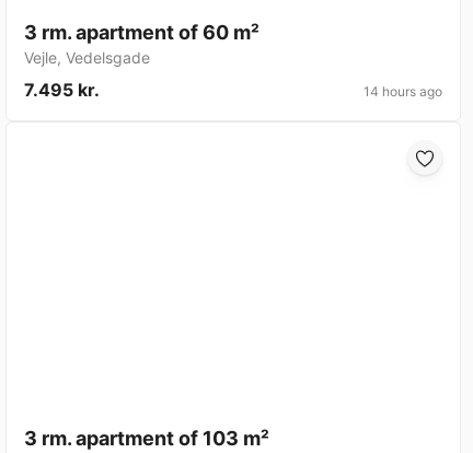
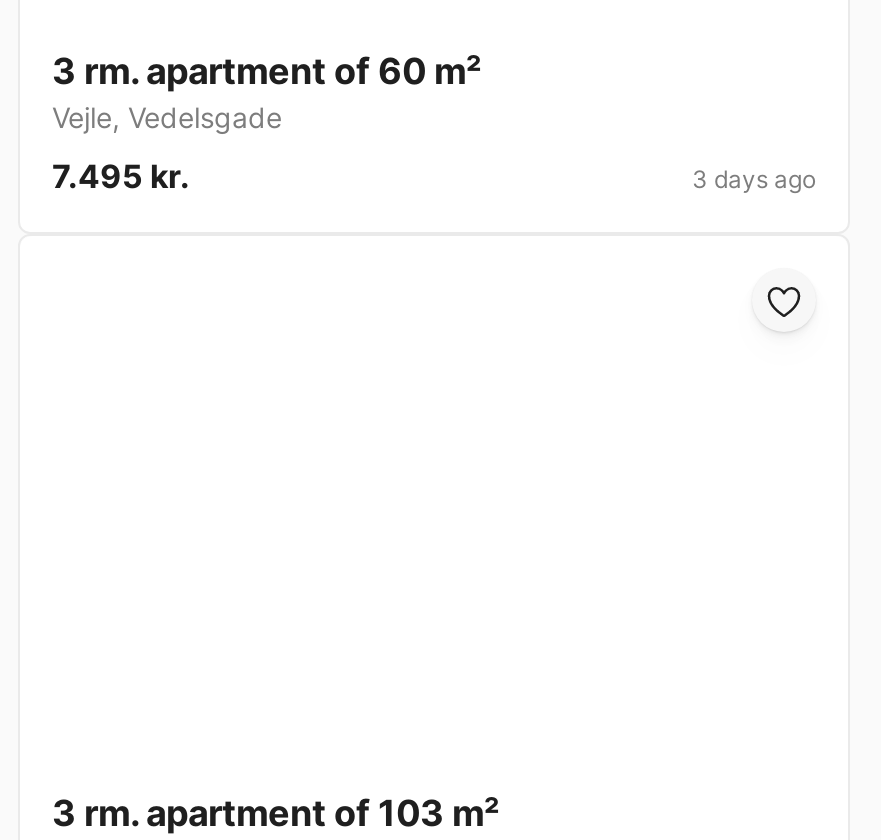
[364,84,442,100] 14 hours ago -> [692,165,816,195] 3 days ago

